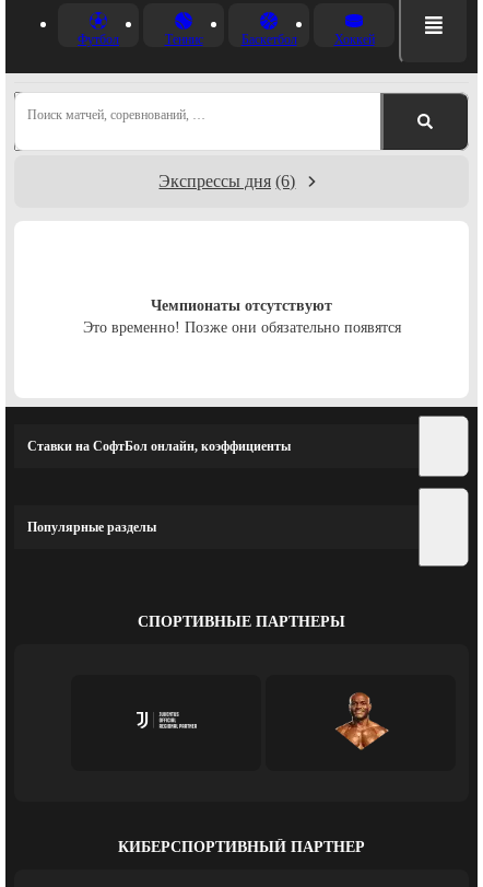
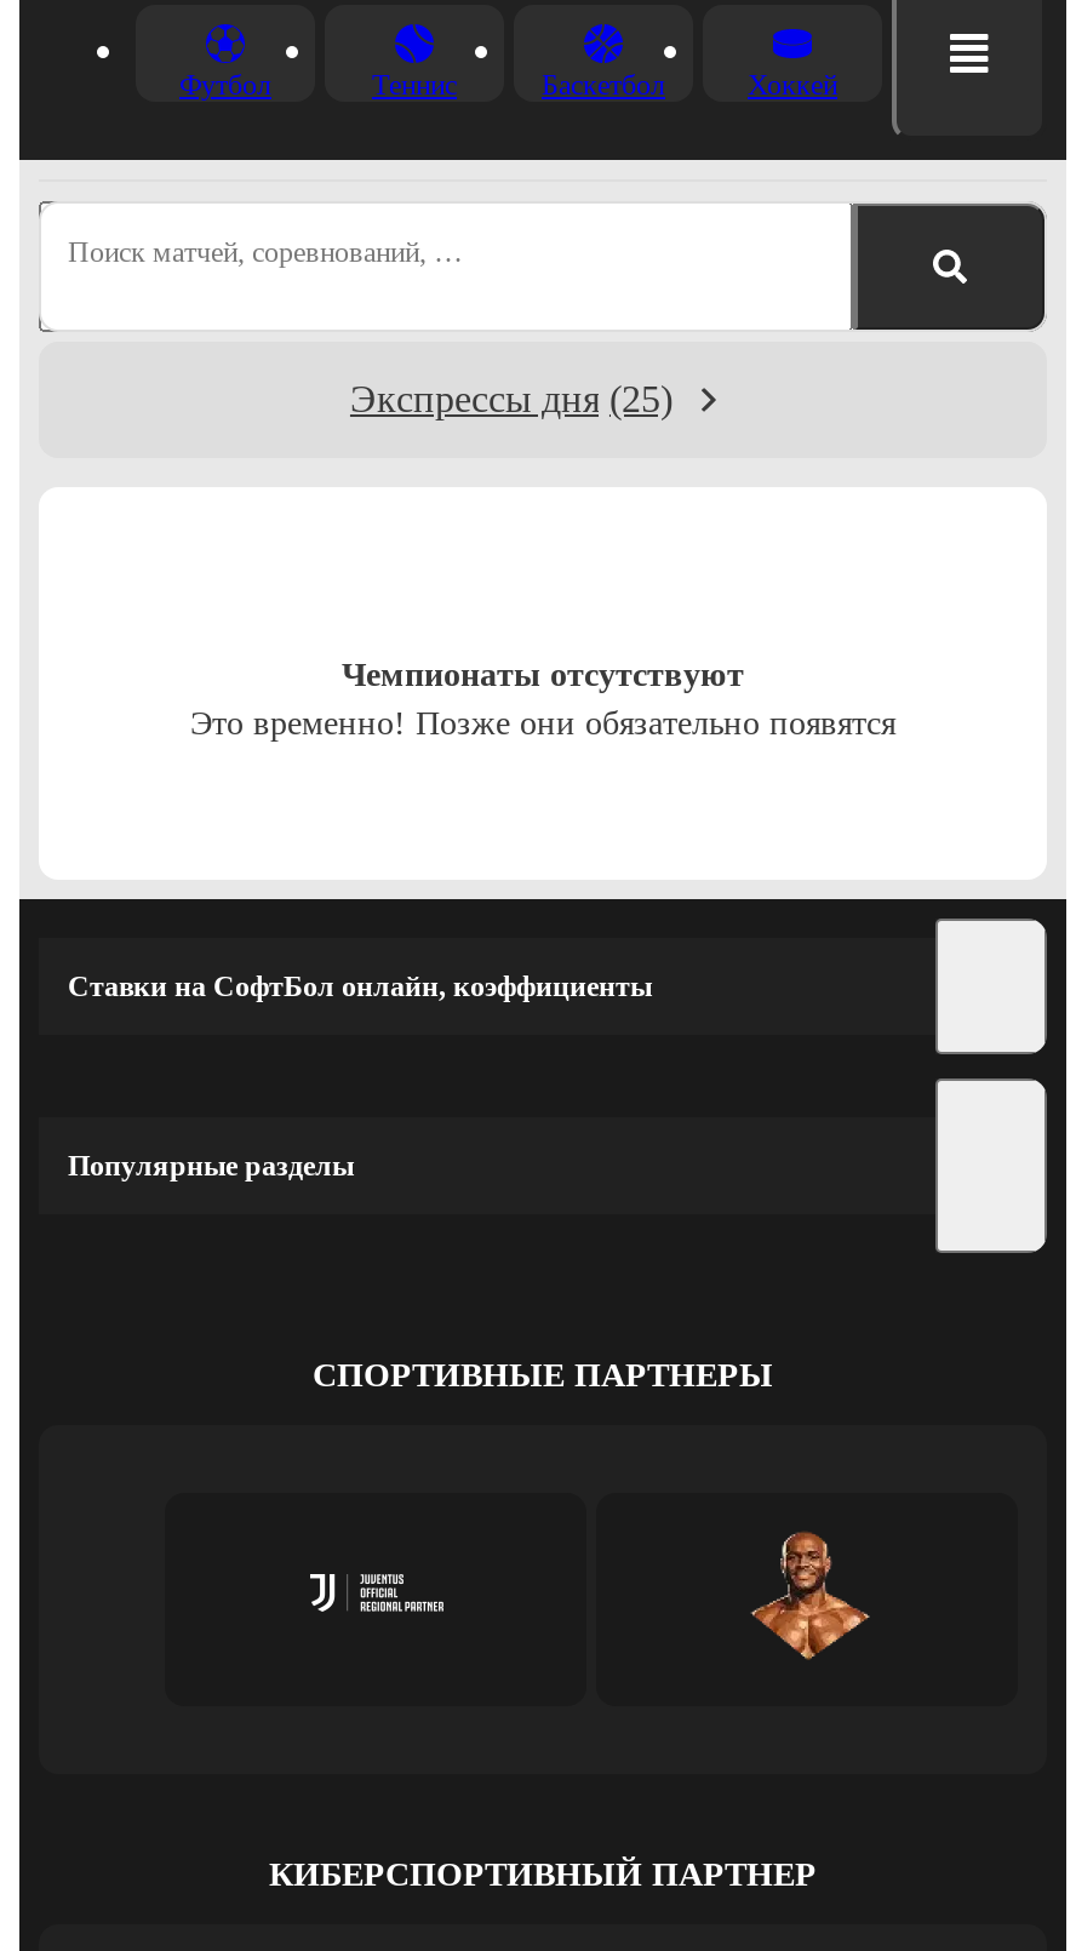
[159,172,296,190] Экспрессы дня (6) -> [350,378,672,419] Экспрессы дня (25)

